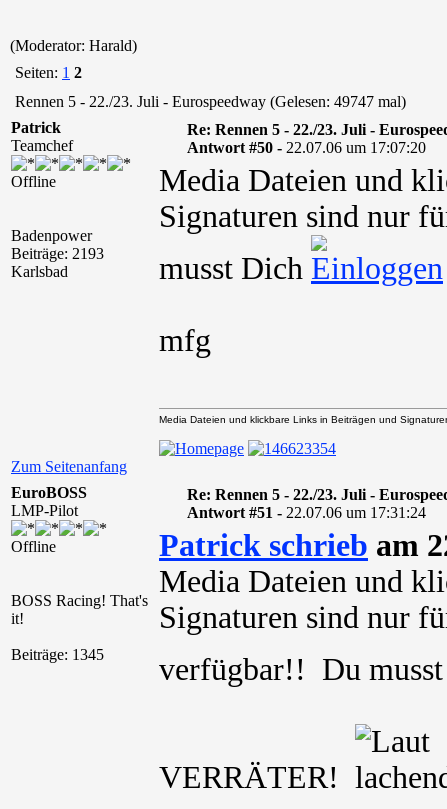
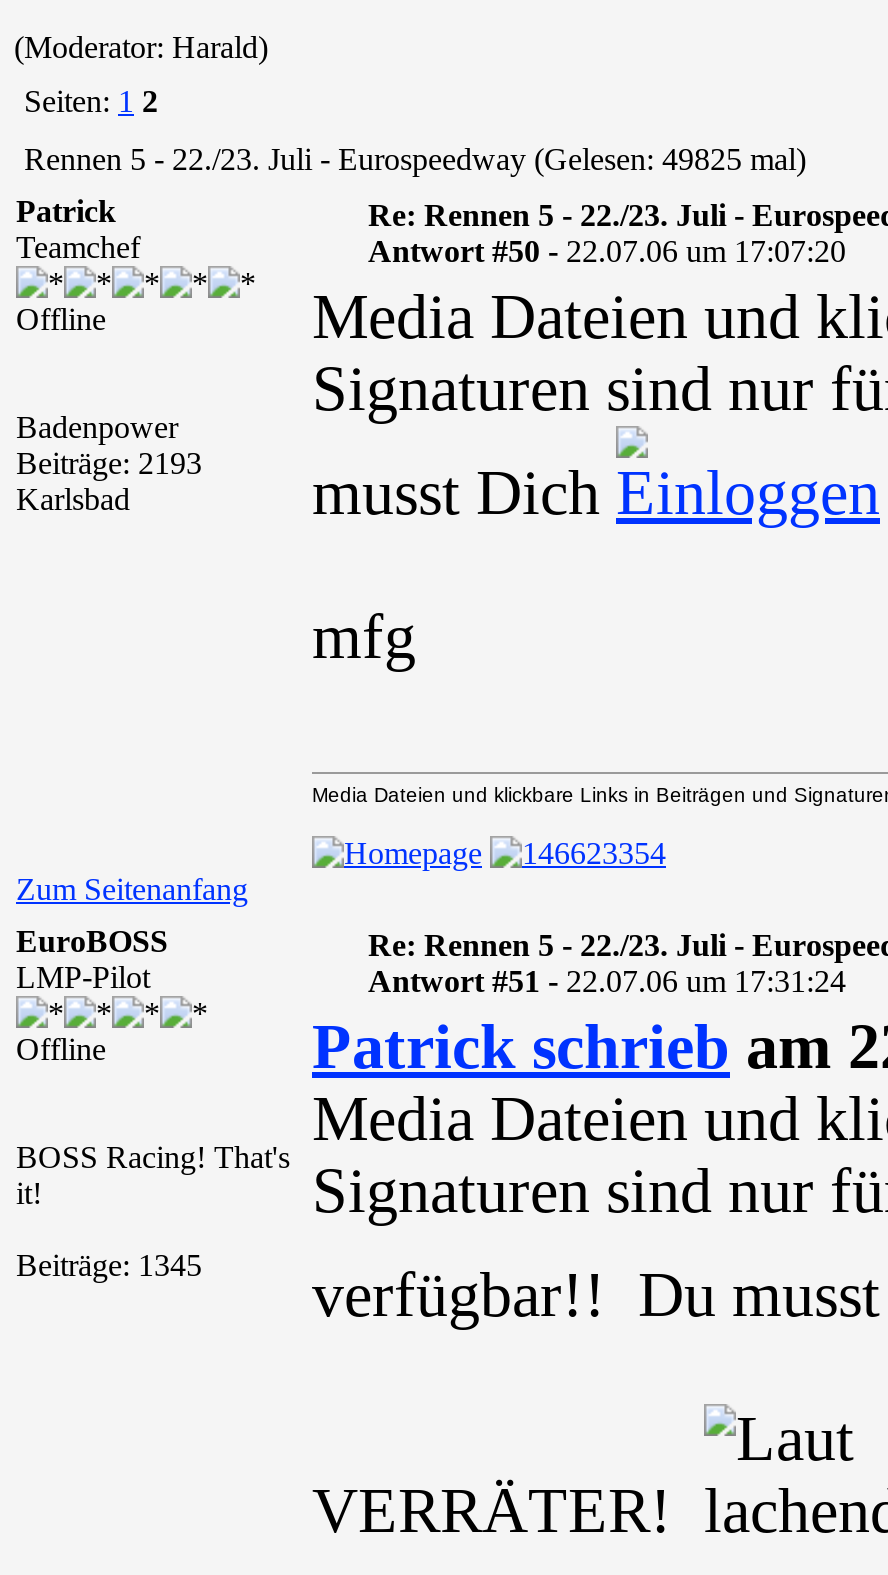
[11,93,406,110] Rennen 5 - 22./23. Juli - Eurospeedway (Gelesen: 49747 mal) -> [16,142,806,176] Rennen 5 - 22./23. Juli - Eurospeedway (Gelesen: 49825 mal)

